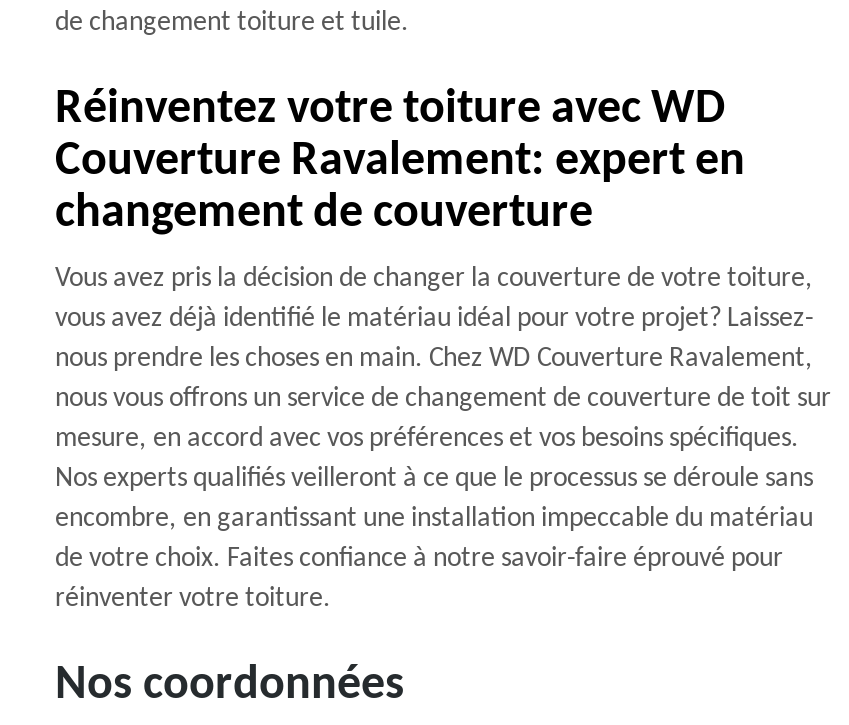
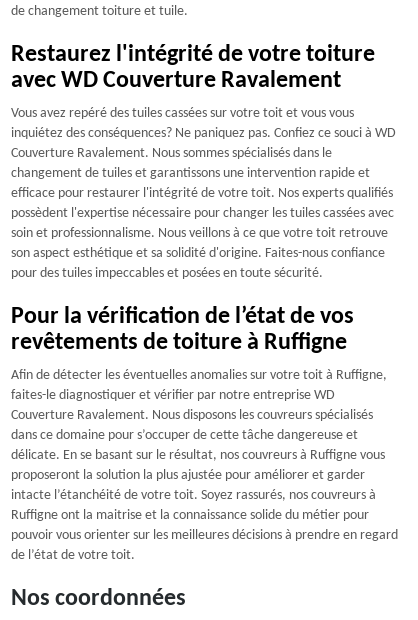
[55,85,831,613] Réinventez votre toiture avec WD | Couverture Ravalement: expert en | changement de couverture | Vous avez pris la décision de changer la couverture de votre toiture, | vous avez déjà identifié le matériau idéal pour votre projet? Laissez- | nous prendre les choses en main. Chez WD Couverture Ravalement, | nous vous offrons un service de changement de couverture de toit sur | mesure, en accord avec vos préférences et vos besoins spécifiques. | Nos experts qualifiés veilleront à ce que le processus se déroule sans | encombre, en garantissant une installation impeccable du matériau | de votre choix. Faites confiance à notre savoir-faire éprouvé pour | réinventer votre toiture. -> [11,42,398,562] Restaurez l'intégrité de votre toiture | avec WD Couverture Ravalement | Vous avez repéré des tuiles cassées sur votre toit et vous vous | inquiétez des conséquences? Ne paniquez pas. Confiez ce souci à WD | Couverture Ravalement. Nous sommes spécialisés dans le | changement de tuiles et garantissons une intervention rapide et | efficace pour restaurer l'intégrité de votre toit. Nos experts qualifiés | possèdent l'expertise nécessaire pour changer les tuiles cassées avec | soin et professionnalisme. Nous veillons à ce que votre toit retrouve | son aspect esthétique et sa solidité d'origine. Faites-nous confiance | pour des tuiles impeccables et posées en toute sécurité. | Pour la vérification de l’état de vos | revêtements de toiture à Ruffigne | Afin de détecter les éventuelles anomalies sur votre toit à Ruffigne, | faites-le diagnostiquer et vérifier par notre entreprise WD | Couverture Ravalement. Nous disposons les couvreurs spécialisés | dans ce domaine pour s’occuper de cette tâche dangereuse et | délicate. En se basant sur le résultat, nos couvreurs à Ruffigne vous | proposeront la solution la plus ajustée pour améliorer et garder | intacte l’étanchéité de votre toit. Soyez rassurés, nos couvreurs à | Ruffigne ont la maitrise et la connaissance solide du métier pour | pouvoir vous orienter sur les meilleures décisions à prendre en regard | de l’état de votre toit.

